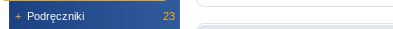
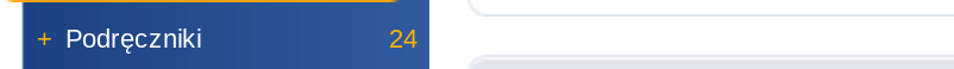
[163,10,175,22] 23 -> [389,24,418,52] 24

